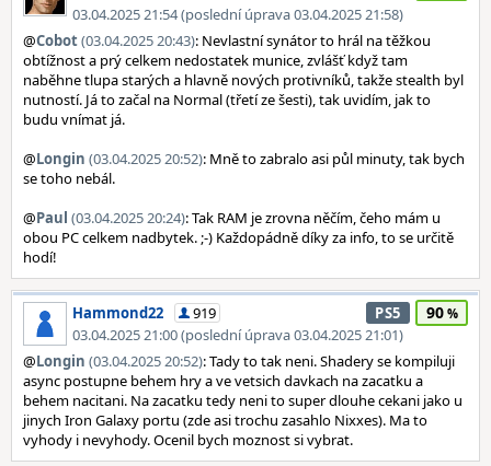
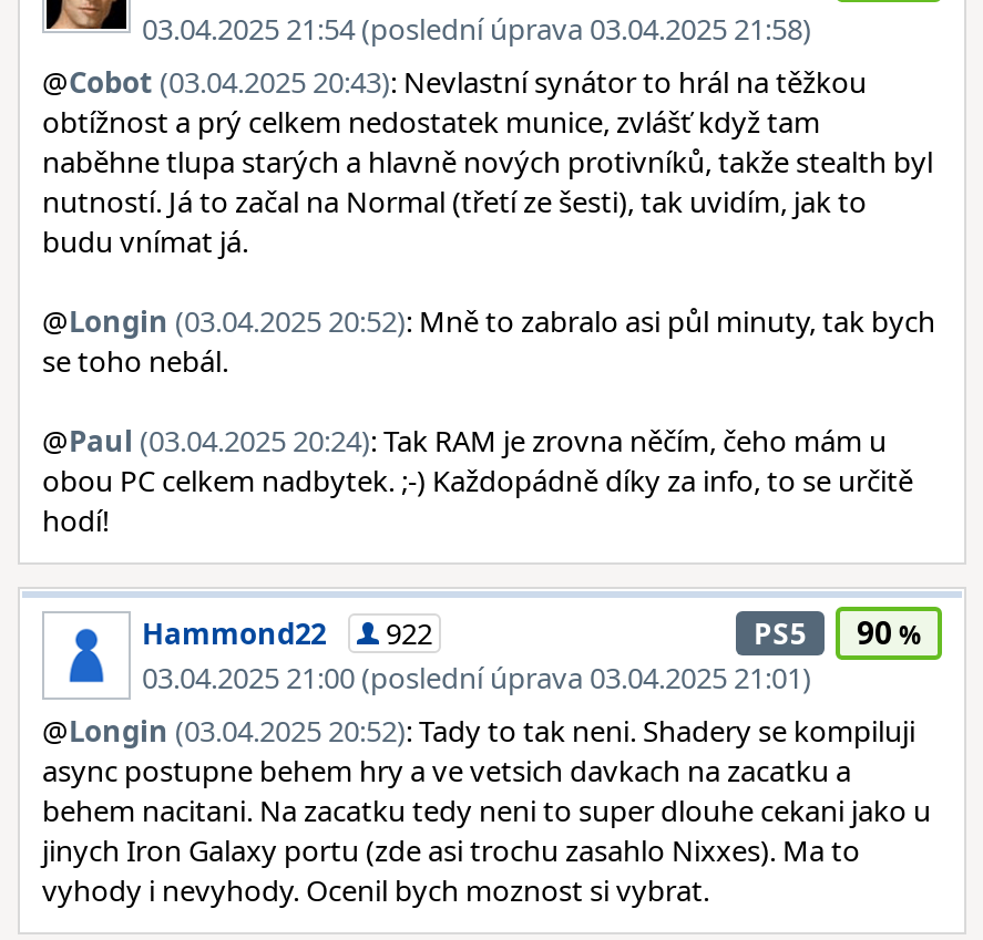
[72,303,216,323] Hammond22 919 -> [142,613,432,653] Hammond22 922

